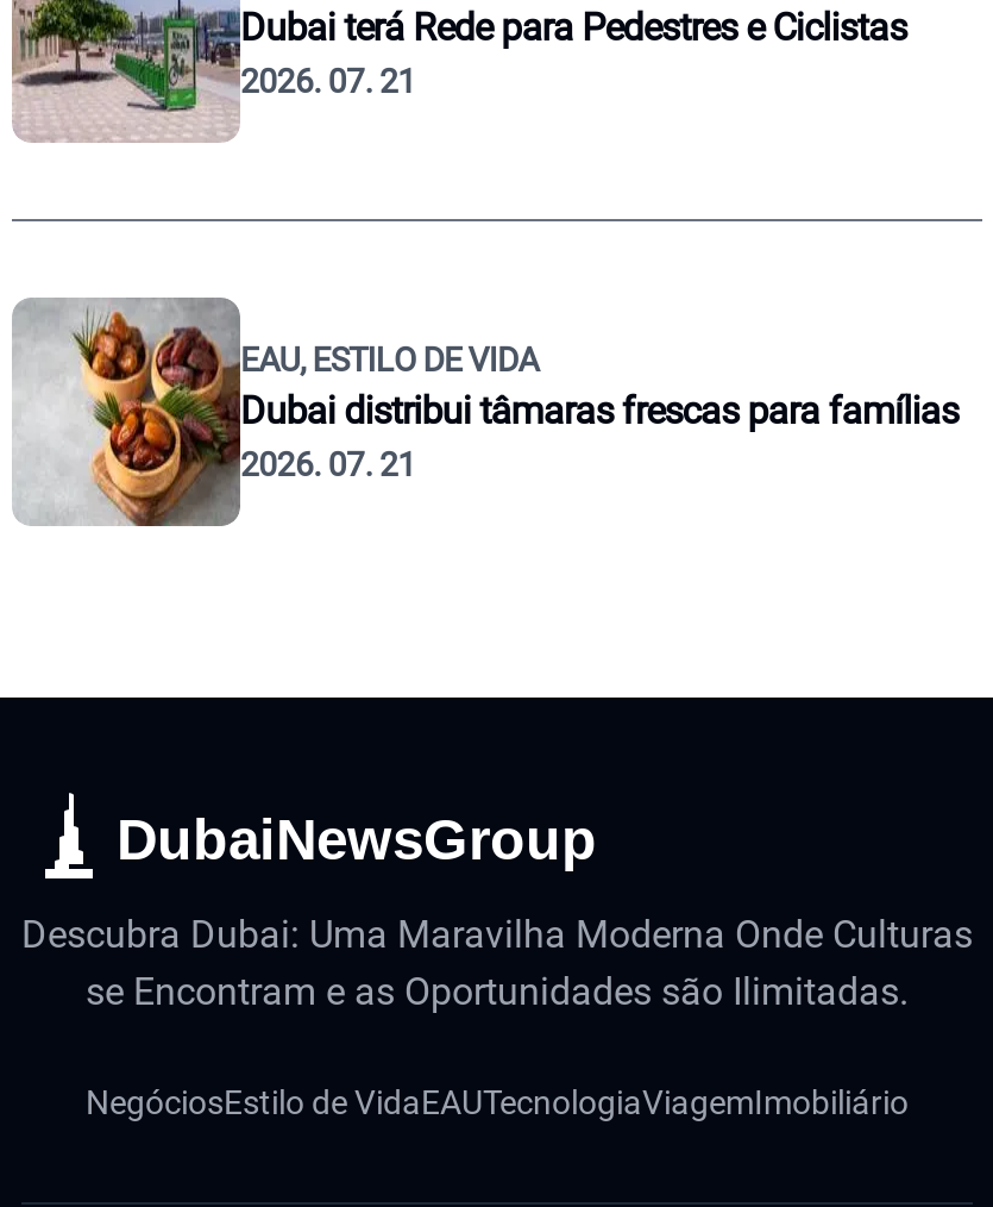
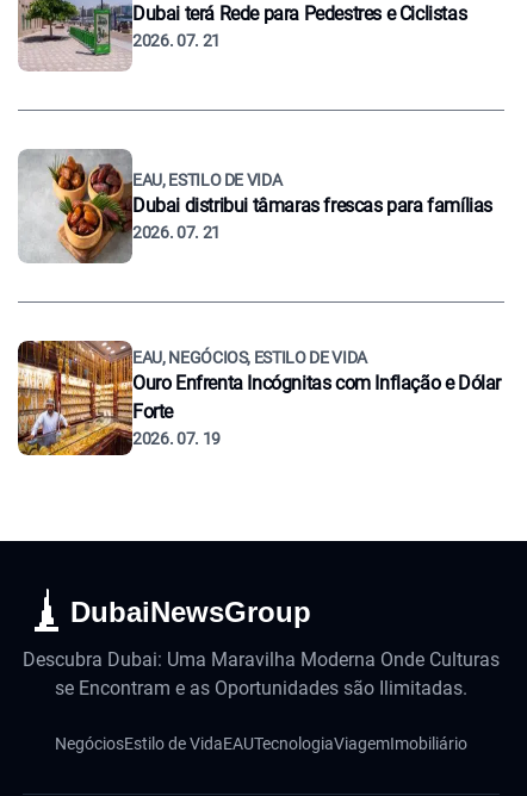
none -> [17,341,501,456] [image] | EAU, NEGÓCIOS, ESTILO DE VIDA | Ouro Enfrenta Incógnitas com Inflação e Dólar | Forte | 2026. 07. 19

